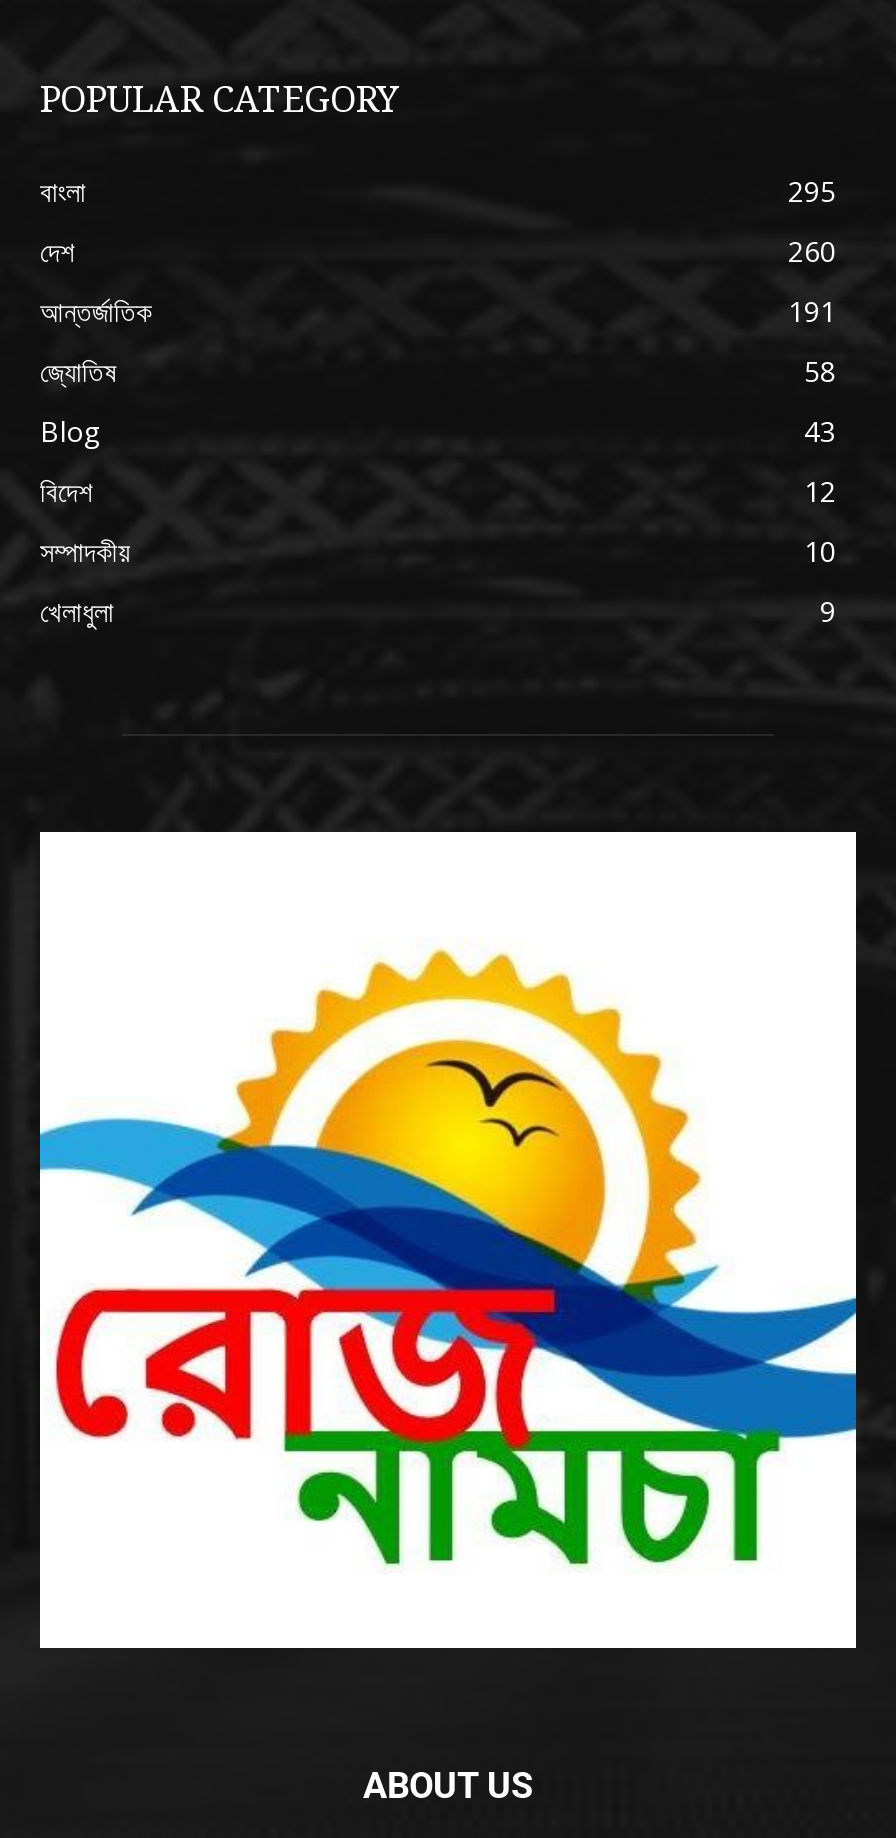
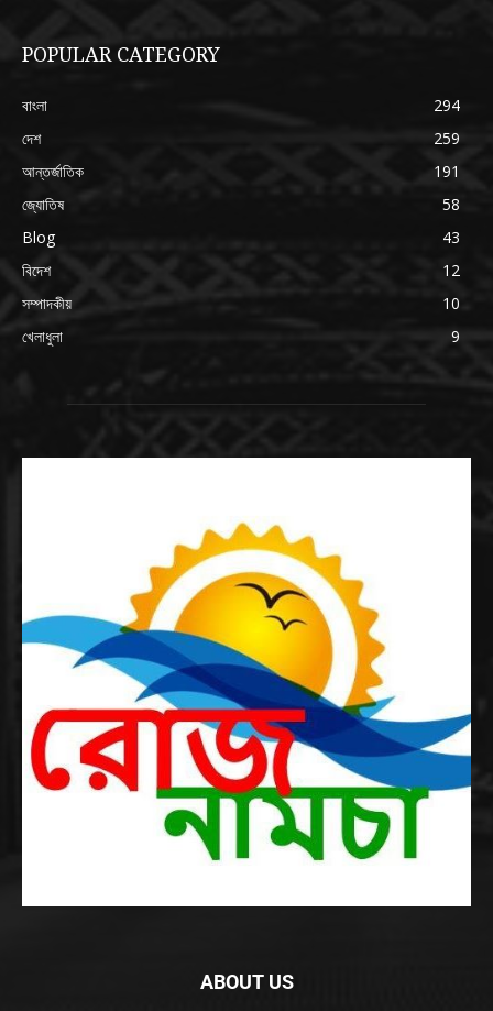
[788,173,836,211] 295 -> [434,95,460,116] 294
[788,233,836,271] 260 -> [434,128,460,149] 259

